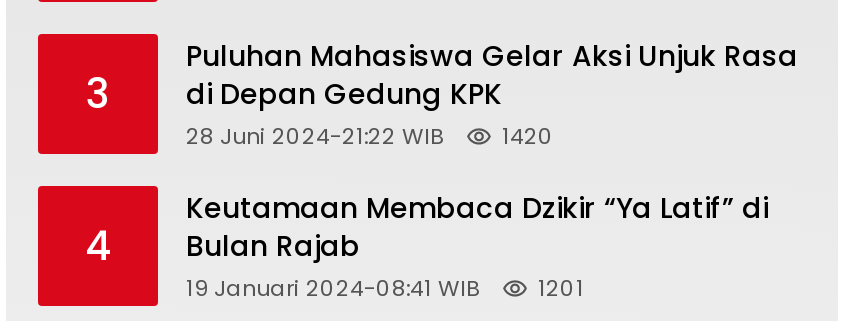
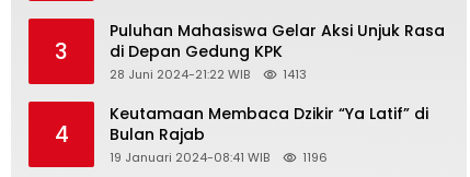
[186,120,554,152] 28 Juni 2024-21:22 WIB 1420 -> [110,65,307,83] 28 Juni 2024-21:22 WIB 1413
[186,272,584,304] 19 Januari 2024-08:41 WIB 1201 -> [110,148,328,166] 19 Januari 2024-08:41 WIB 1196

